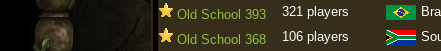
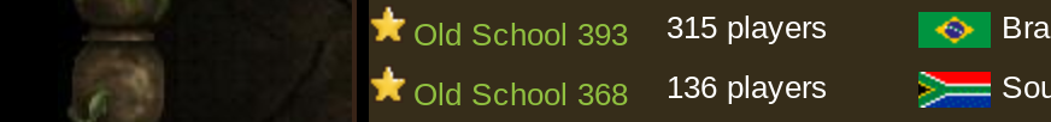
[176,4,348,22] Old School 393 321 players -> [413,10,828,53] Old School 393 315 players
[176,29,348,47] Old School 368 106 players -> [413,69,828,112] Old School 368 136 players

